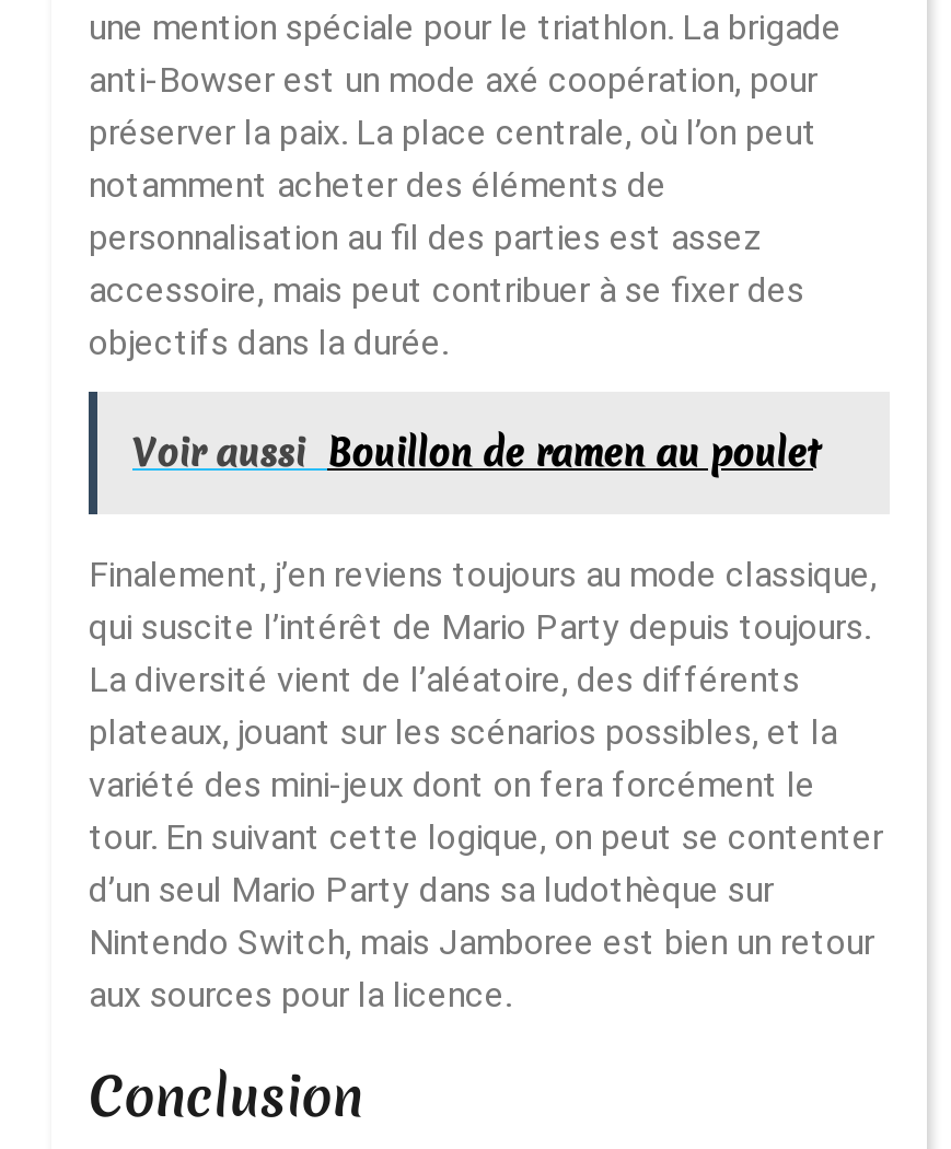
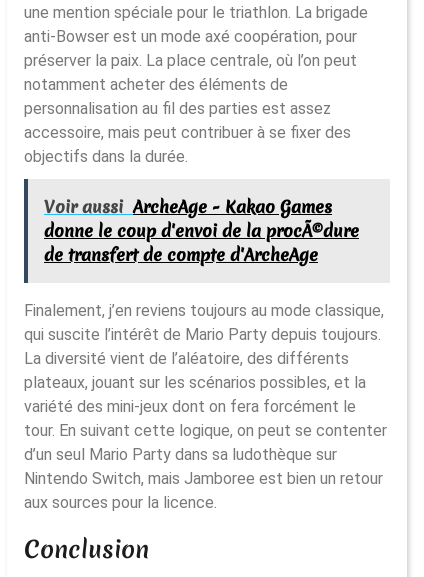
[132,427,820,477] Voir aussi Bouillon de ramen au poulet -> [44,195,359,266] Voir aussi ArcheAge - Kakao Games | donne le coup d'envoi de la procÃ©dure | de transfert de compte d'ArcheAge

